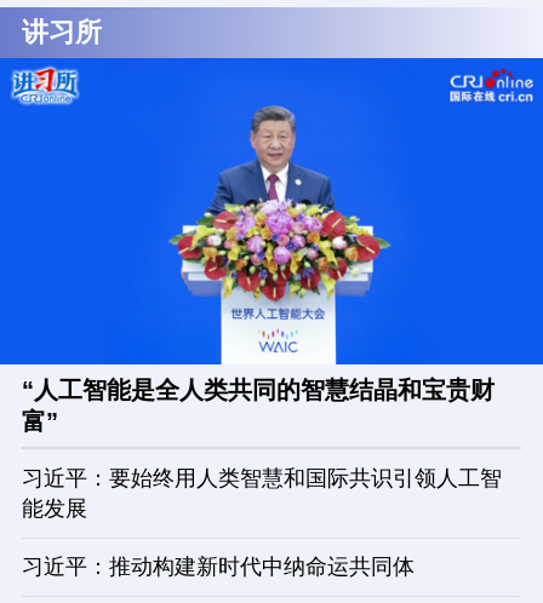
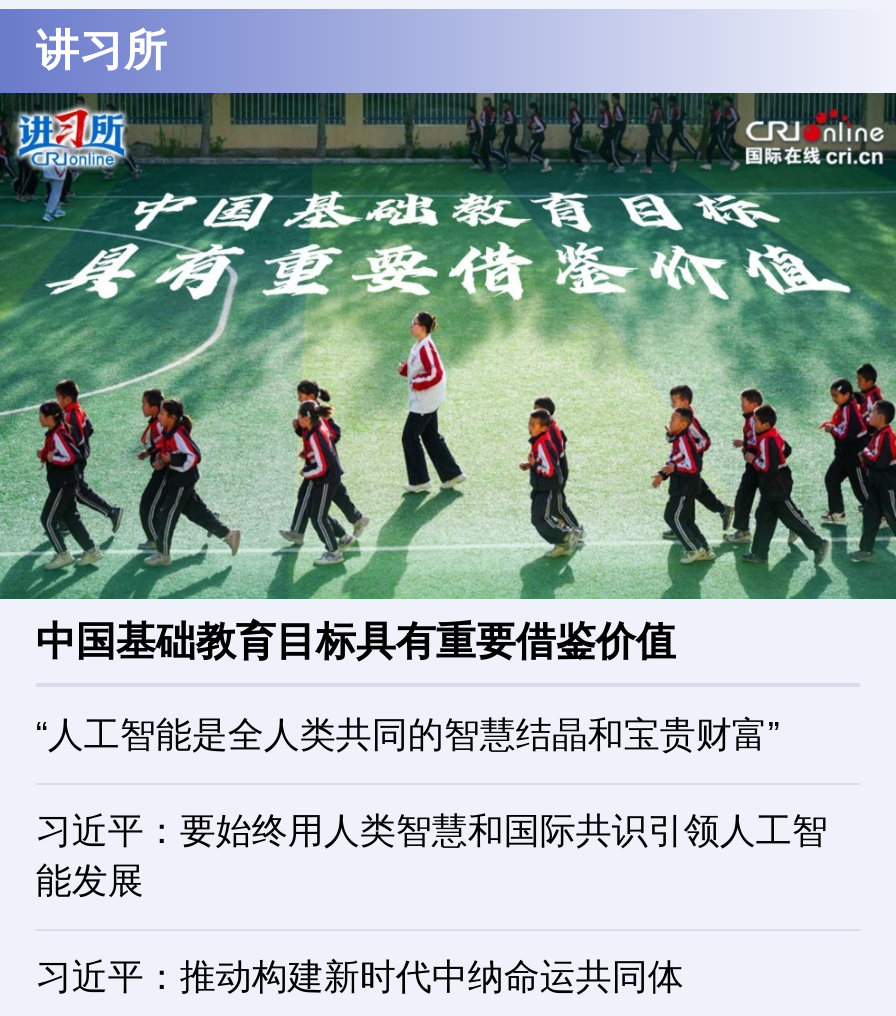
[4,57,539,435] [image] | “人工智能是全人类共同的智慧结晶和宝贵财 | 富” -> [6,91,890,754] [image] | 中国基础教育目标具有重要借鉴价值 | “人工智能是全人类共同的智慧结晶和宝贵财富”

